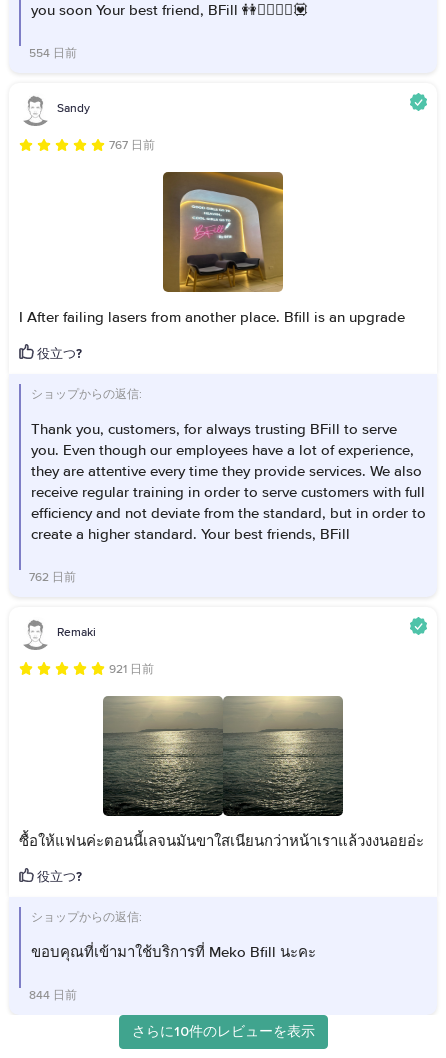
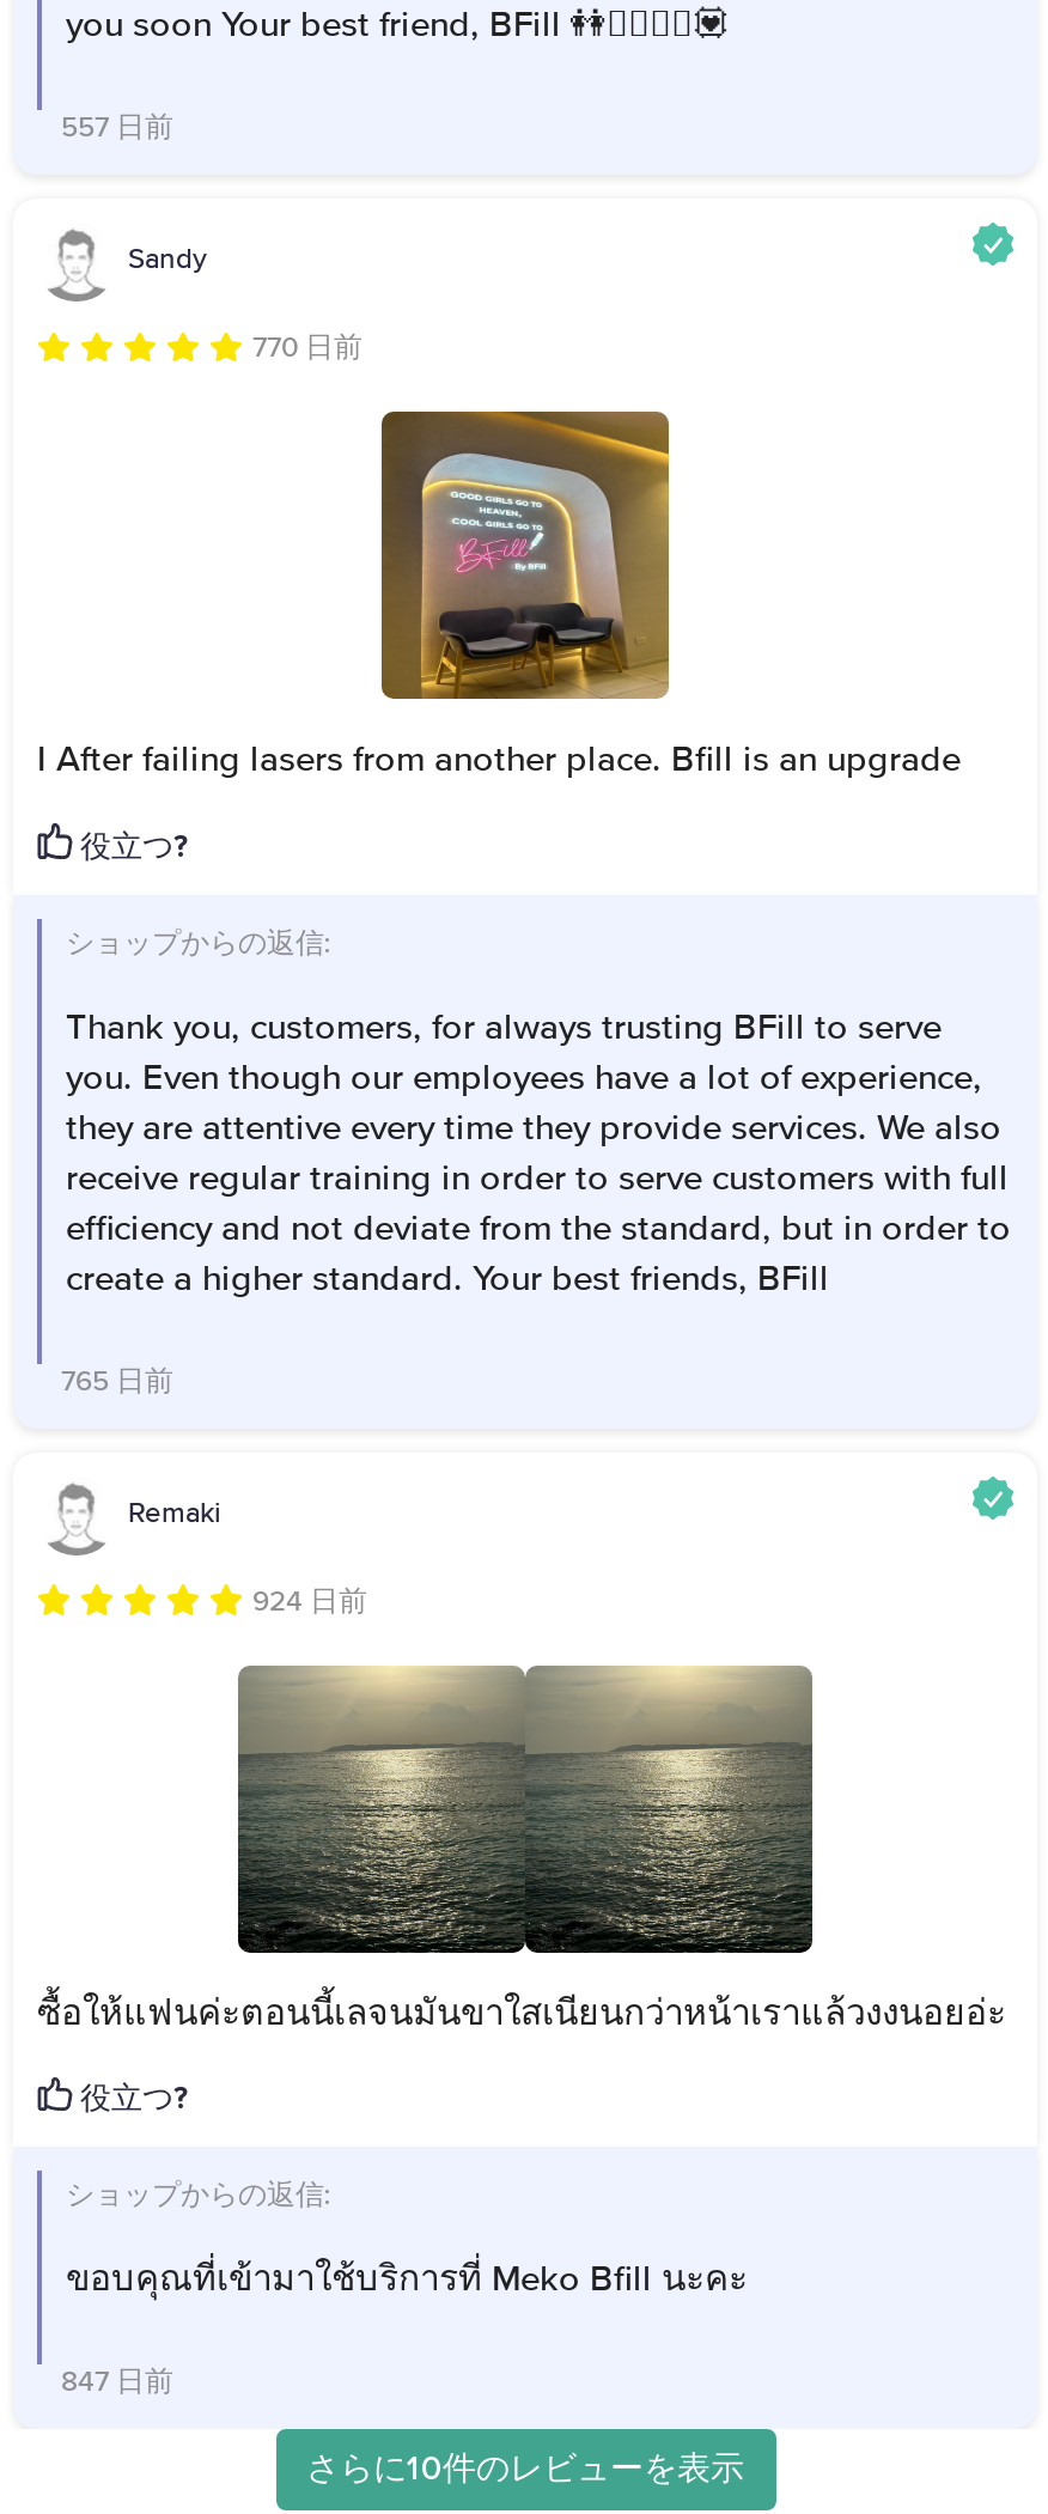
[29,48,77,60] 554 日前 -> [61,115,173,144] 557 日前
[109,140,155,152] 767 日前 -> [252,336,362,364] 770 日前
[29,572,76,584] 762 日前 -> [61,1368,173,1397] 765 日前
[109,664,154,676] 921 日前 -> [252,1588,367,1617] 924 日前
[29,990,77,1002] 844 日前 -> [61,2369,173,2398] 847 日前

